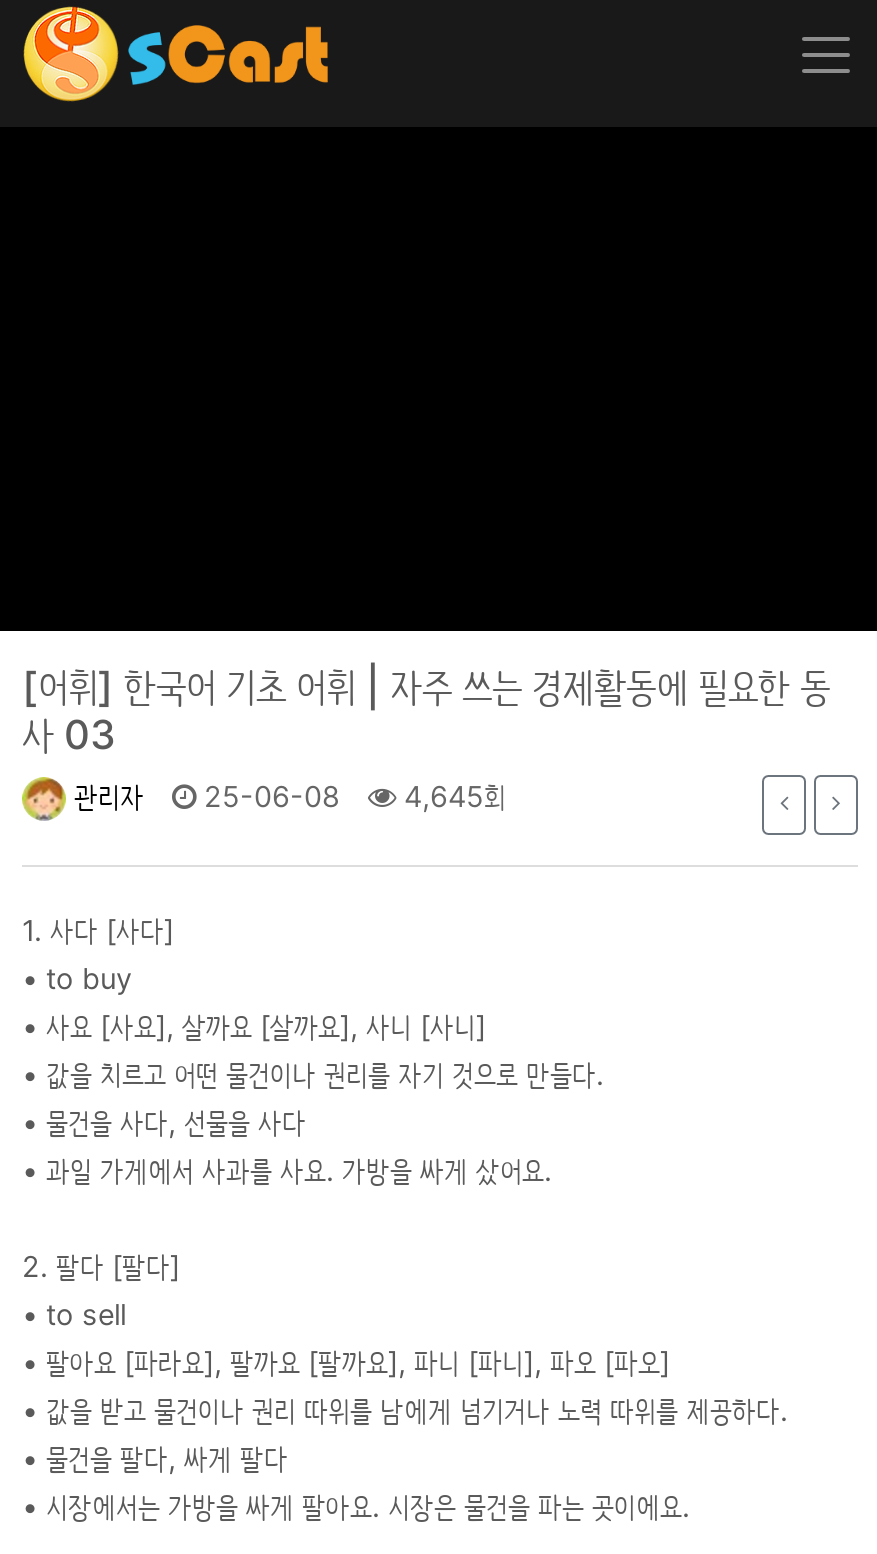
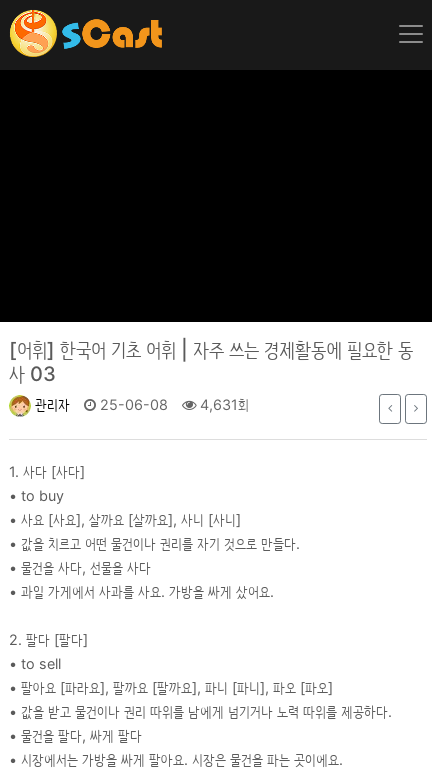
[66,779,506,813] 관리자 25-06-08 4,645회 -> [31,396,249,413] 관리자 25-06-08 4,631회

